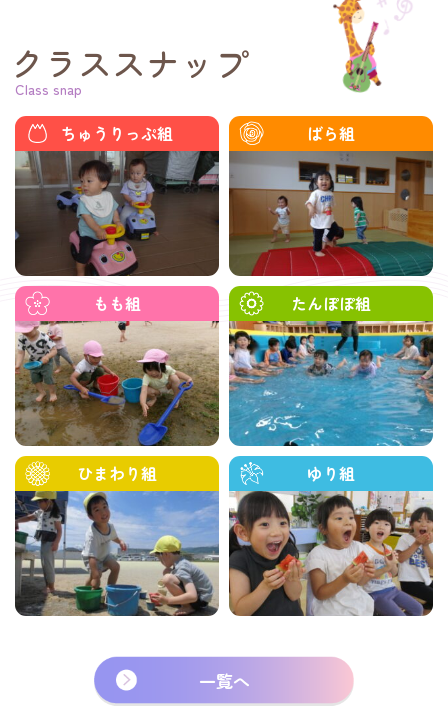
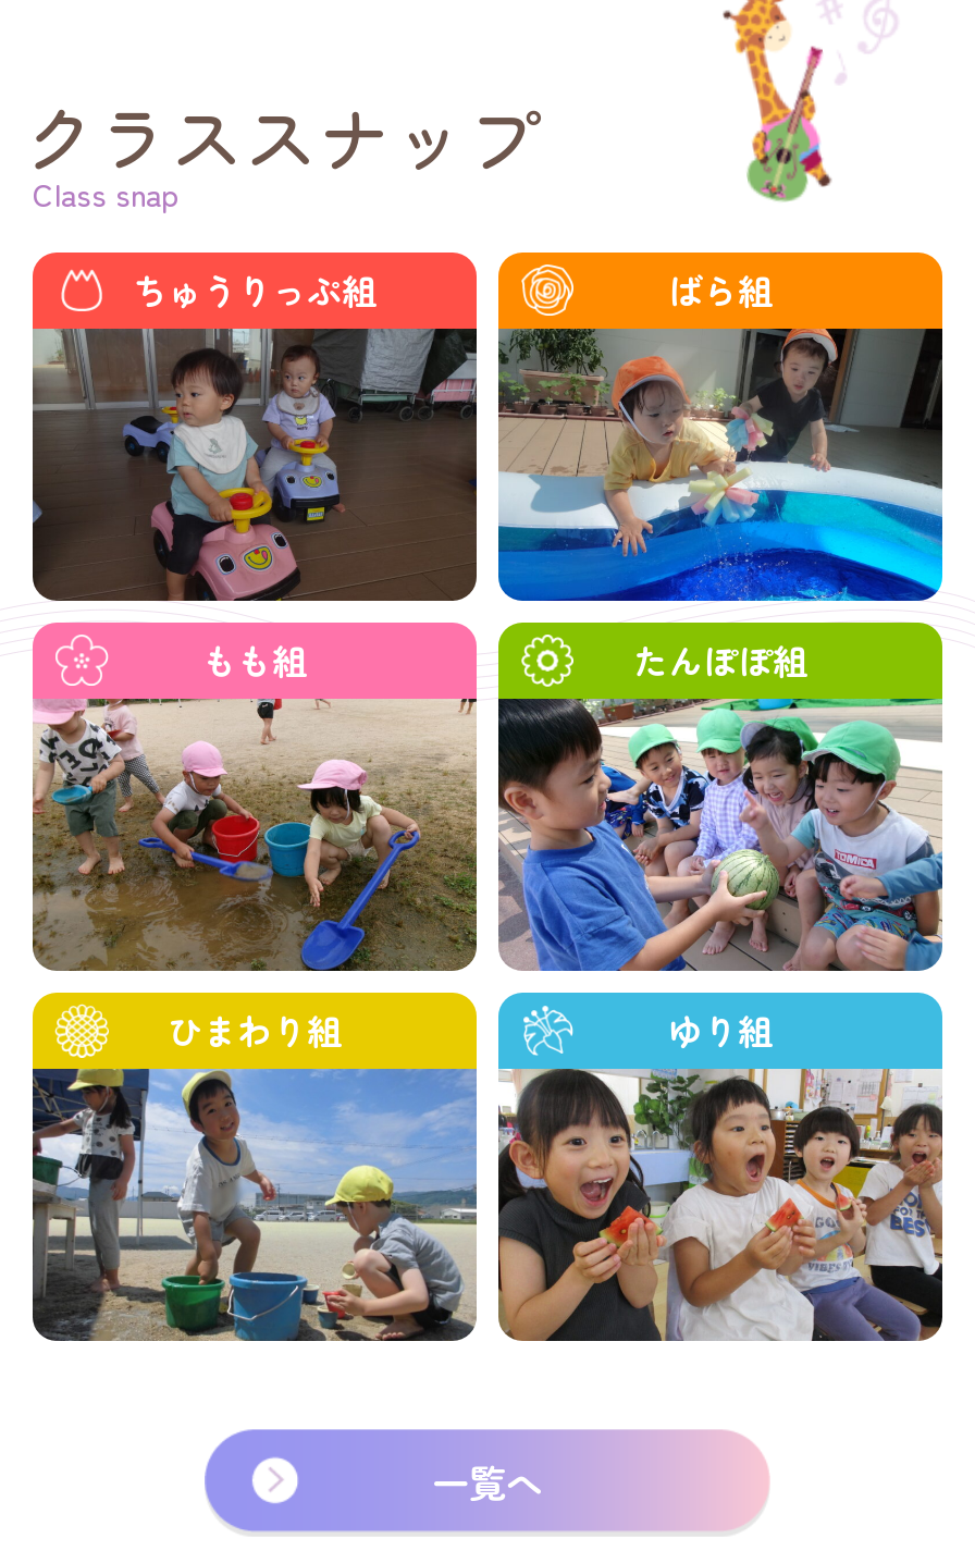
[228,150,434,277] [image] -> [496,329,945,603] [image]
[228,320,434,447] [image] -> [496,697,945,973] [image]

